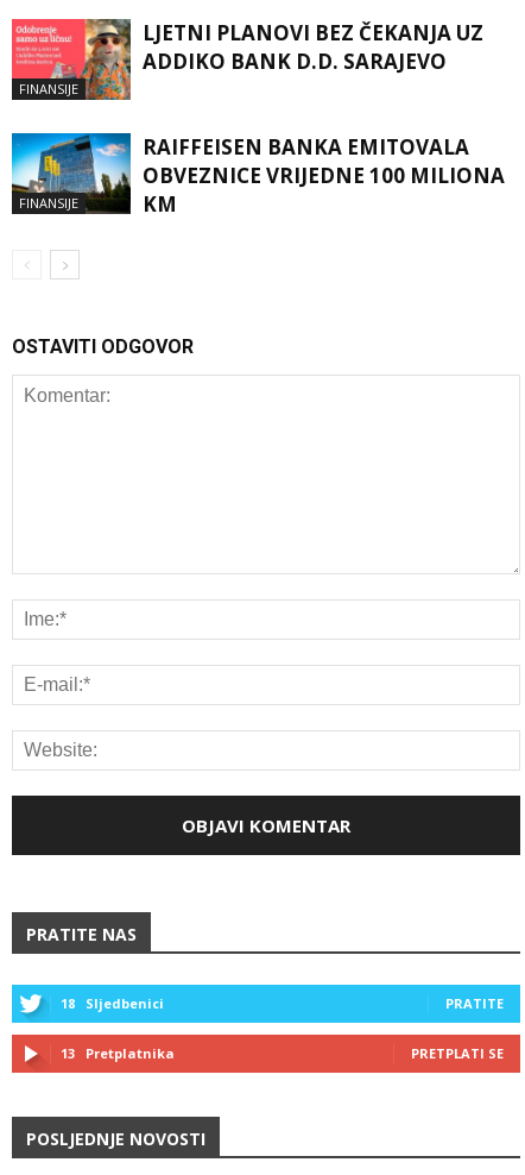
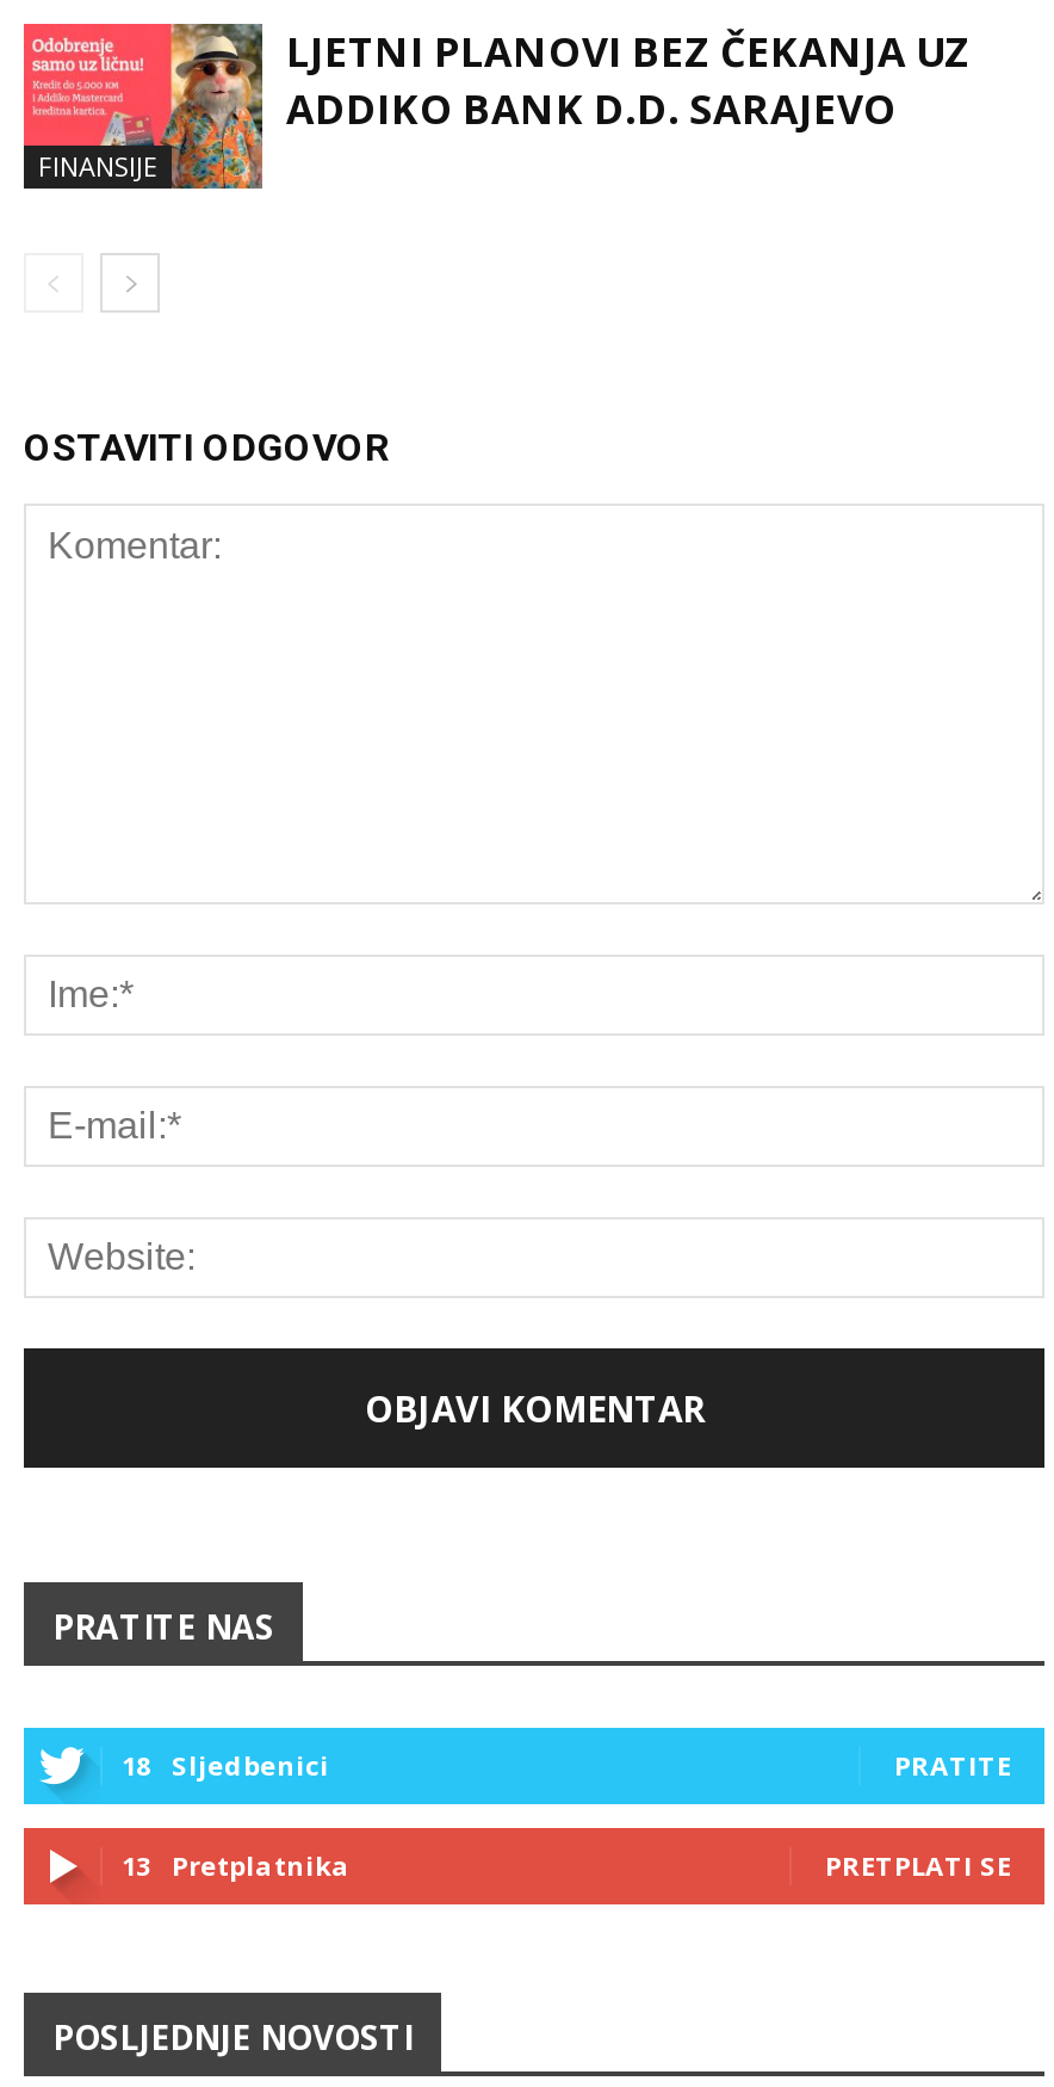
[11,132,126,215] [image] | FINANSIJE -> none
[143,133,505,217] RAIFFEISEN BANKA EMITOVALA | OBVEZNICE VRIJEDNE 100 MILIONA | KM -> none

